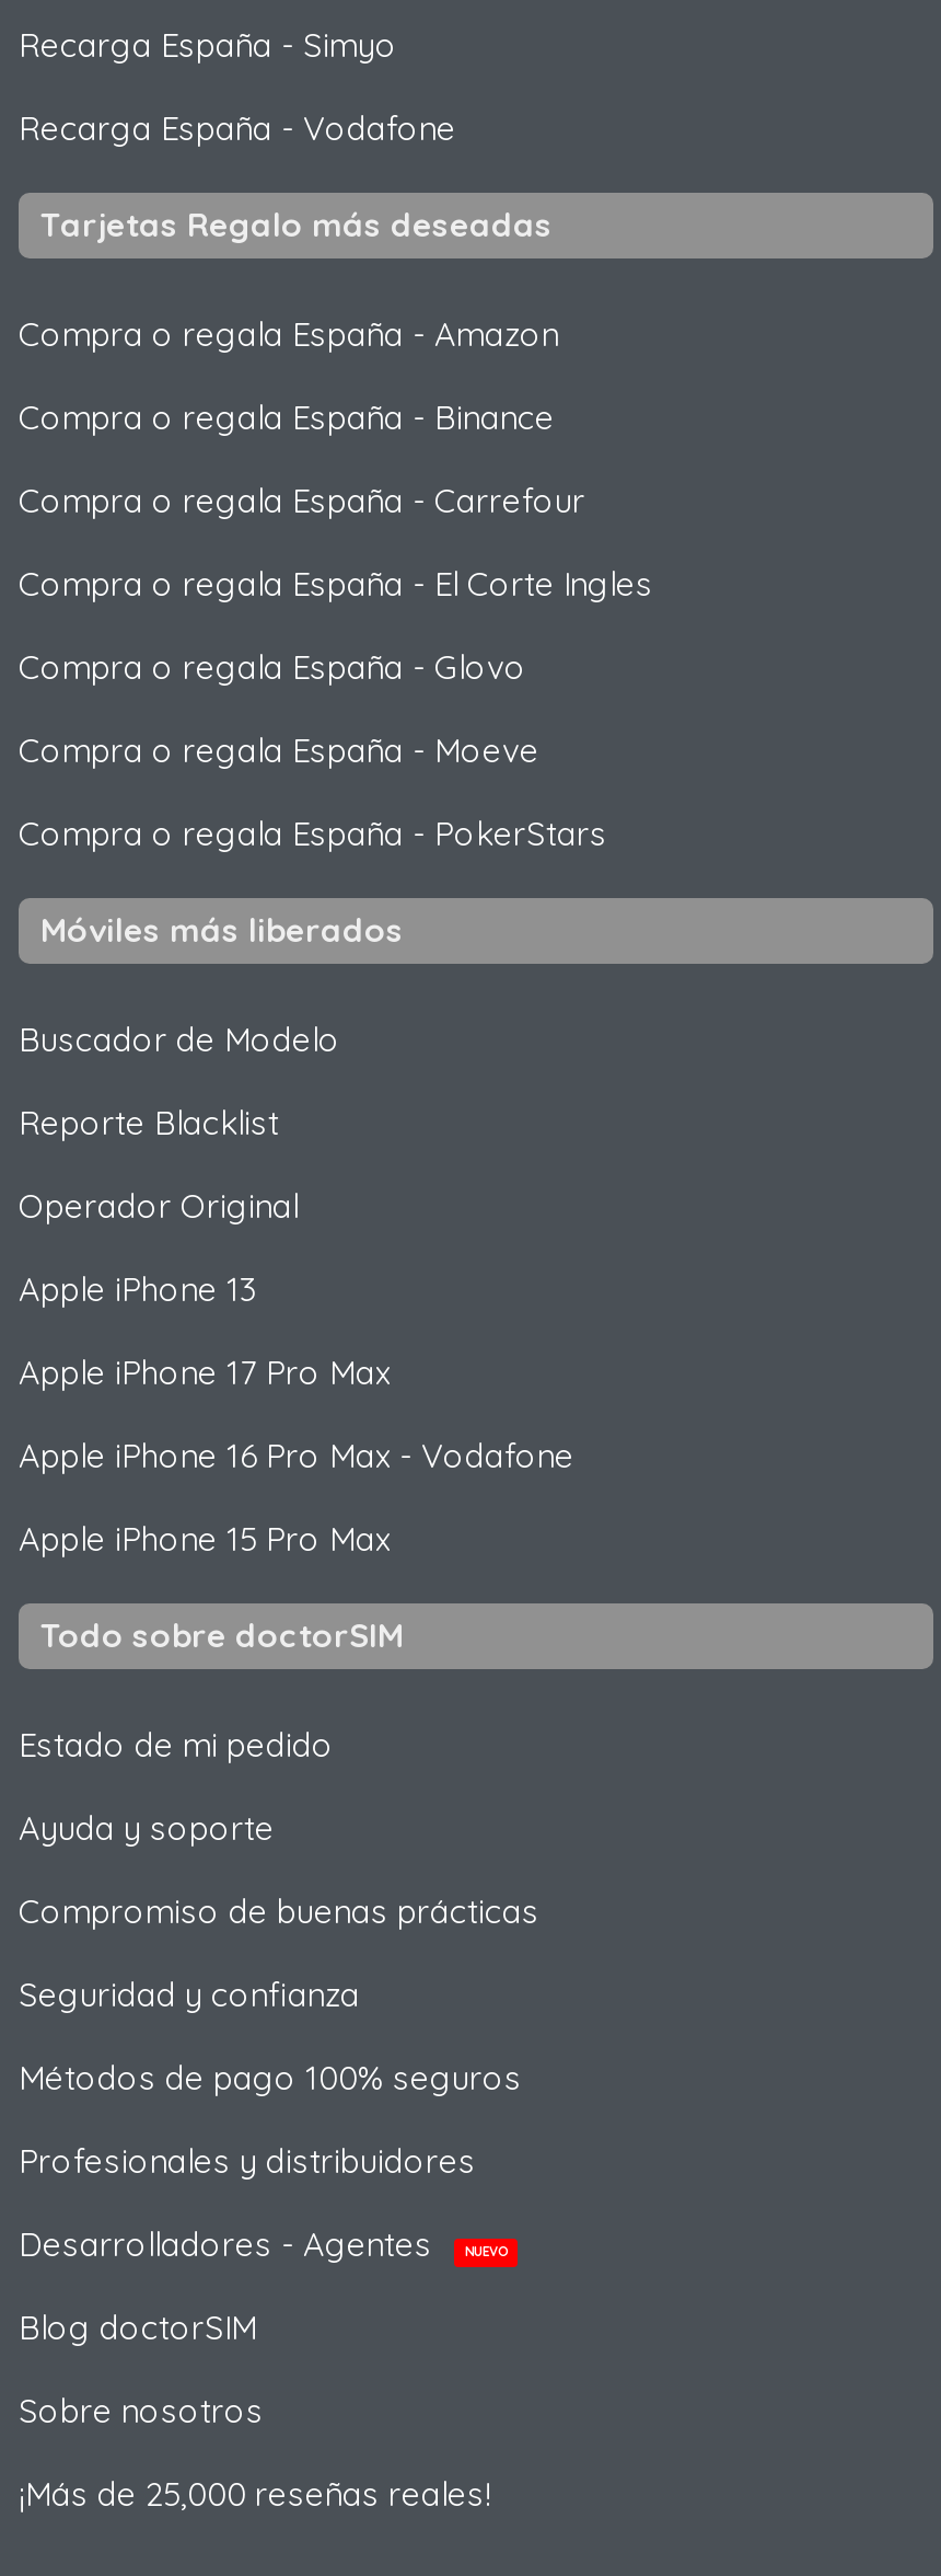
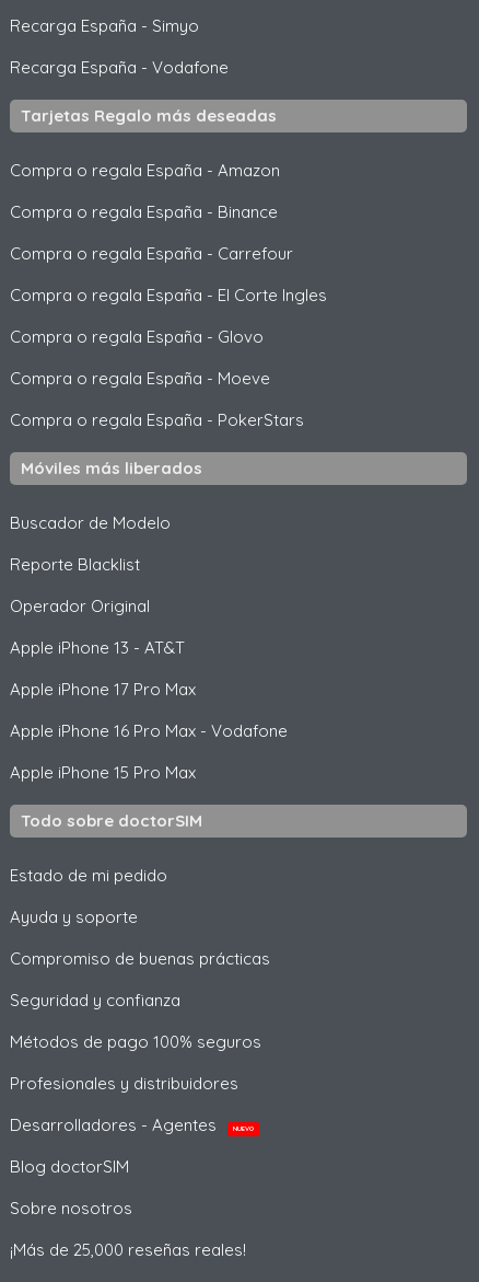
[19,1268,257,1310] Apple iPhone 13 -> [10,637,185,658] Apple iPhone 13 - AT&T

